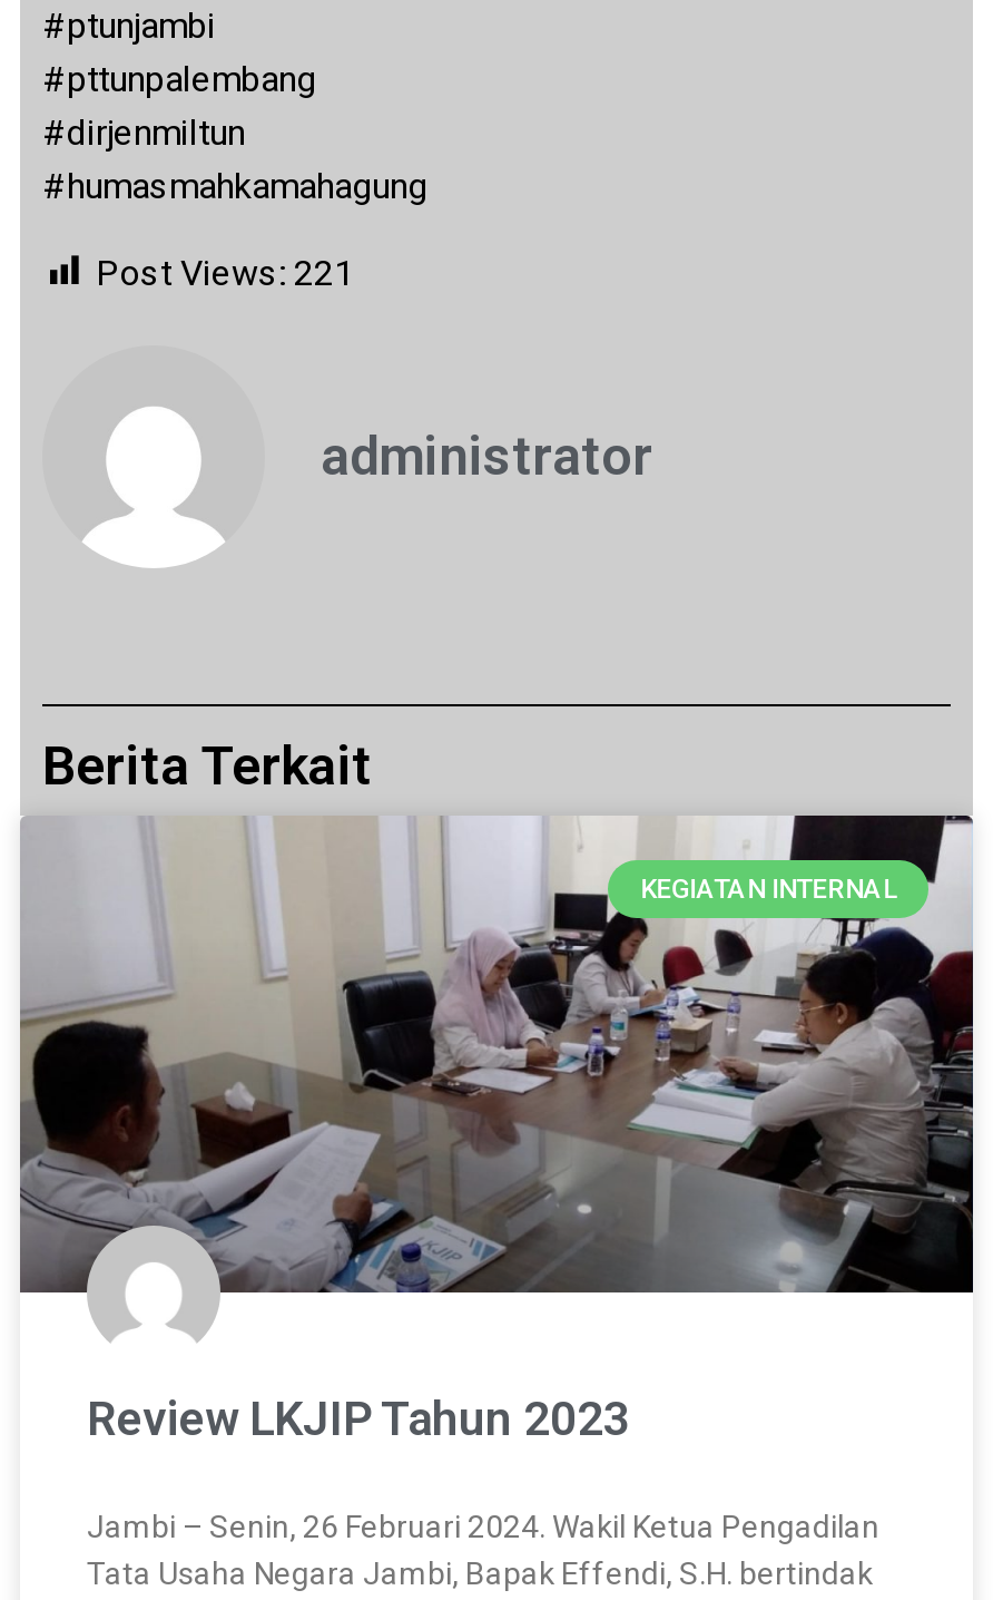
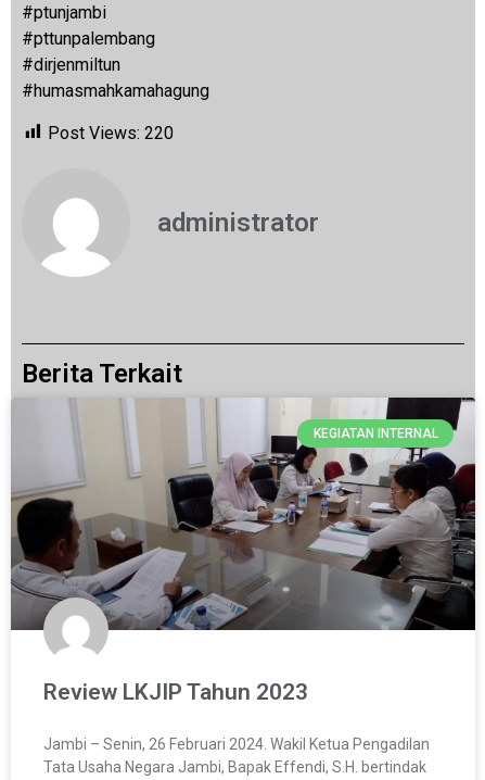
[96,251,354,293] Post Views: 221 -> [48,122,174,143] Post Views: 220

